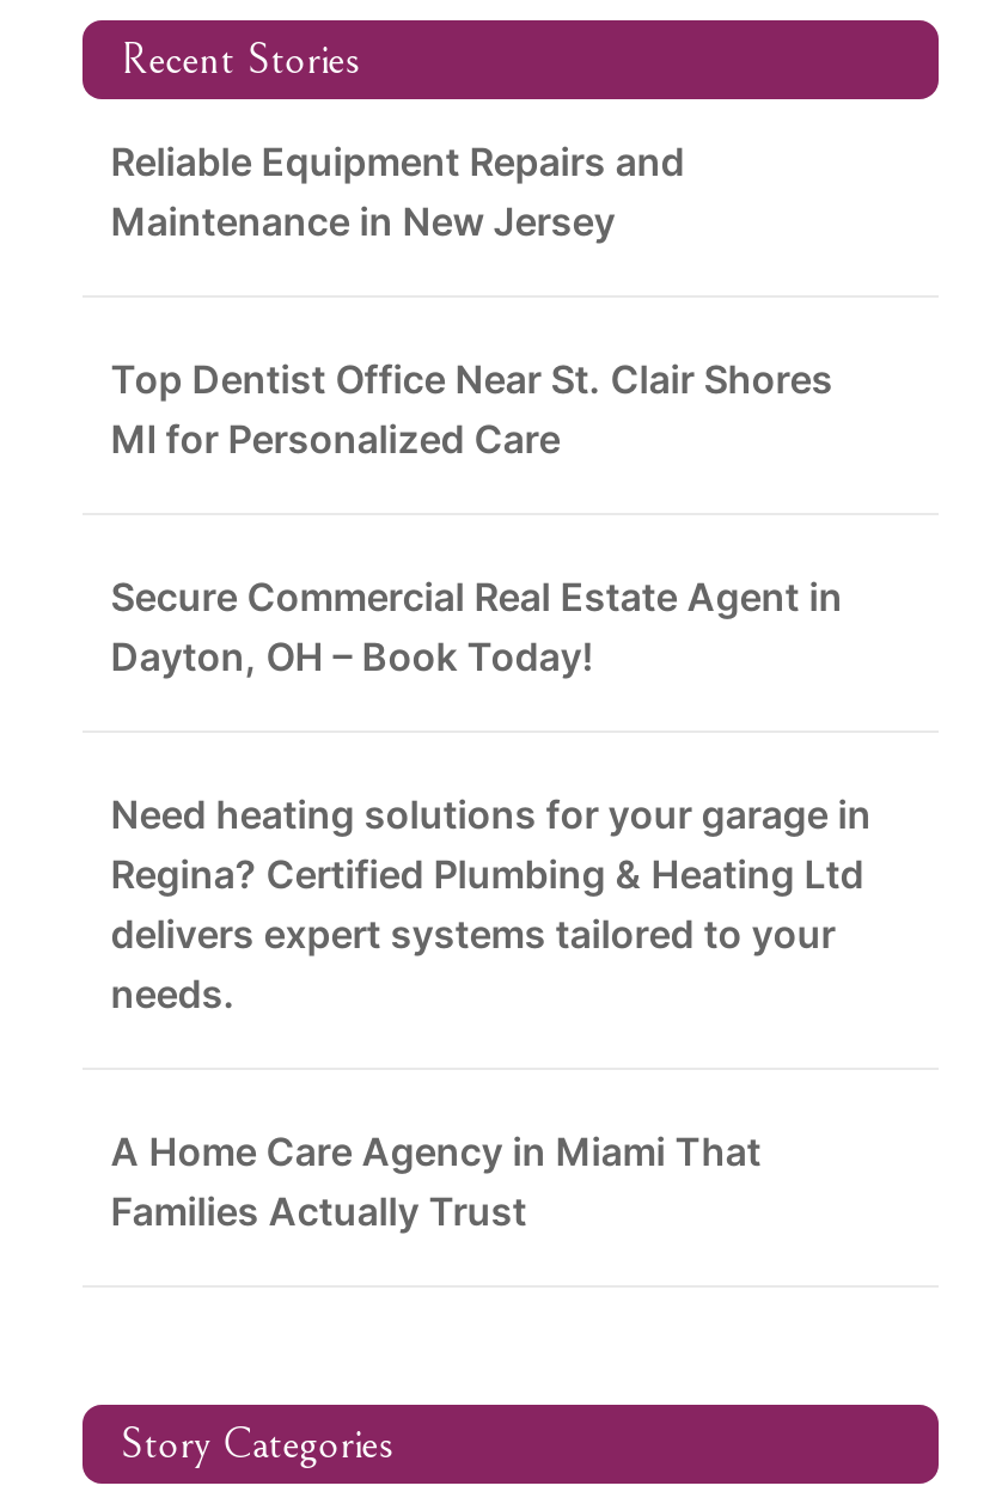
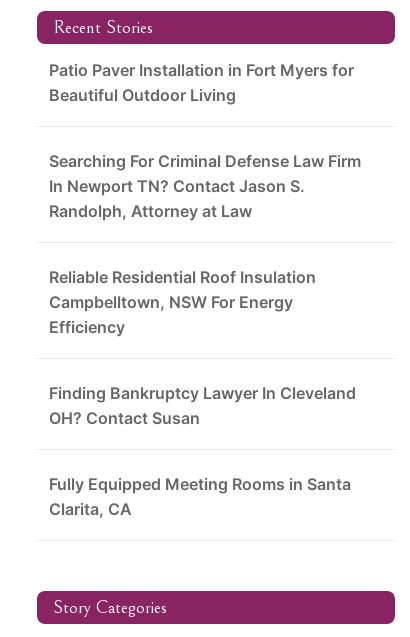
[111,138,685,246] Reliable Equipment Repairs and | Maintenance in New Jersey -> [49,60,354,105] Patio Paver Installation in Fort Myers for | Beautiful Outdoor Living
[111,356,833,464] Top Dentist Office Near St. Clair Shores | MI for Personalized Care -> [49,151,361,221] Searching For Criminal Defense Law Firm | In Newport TN? Contact Jason S. | Randolph, Attorney at Law
[111,574,842,681] Secure Commercial Real Estate Agent in | Dayton, OH – Book Today! -> [49,267,316,337] Reliable Residential Roof Insulation | Campbelltown, NSW For Energy | Efficiency
[111,791,871,1018] Need heating solutions for your garage in | Regina? Certified Plumbing & Heating Ltd | delivers expert systems tailored to your | needs. -> [49,383,356,428] Finding Bankruptcy Lawyer In Cleveland | OH? Contact Susan
[111,1128,761,1236] A Home Care Agency in Miami That | Families Actually Trust -> [49,474,351,519] Fully Equipped Meeting Rooms in Santa | Clarita, CA

